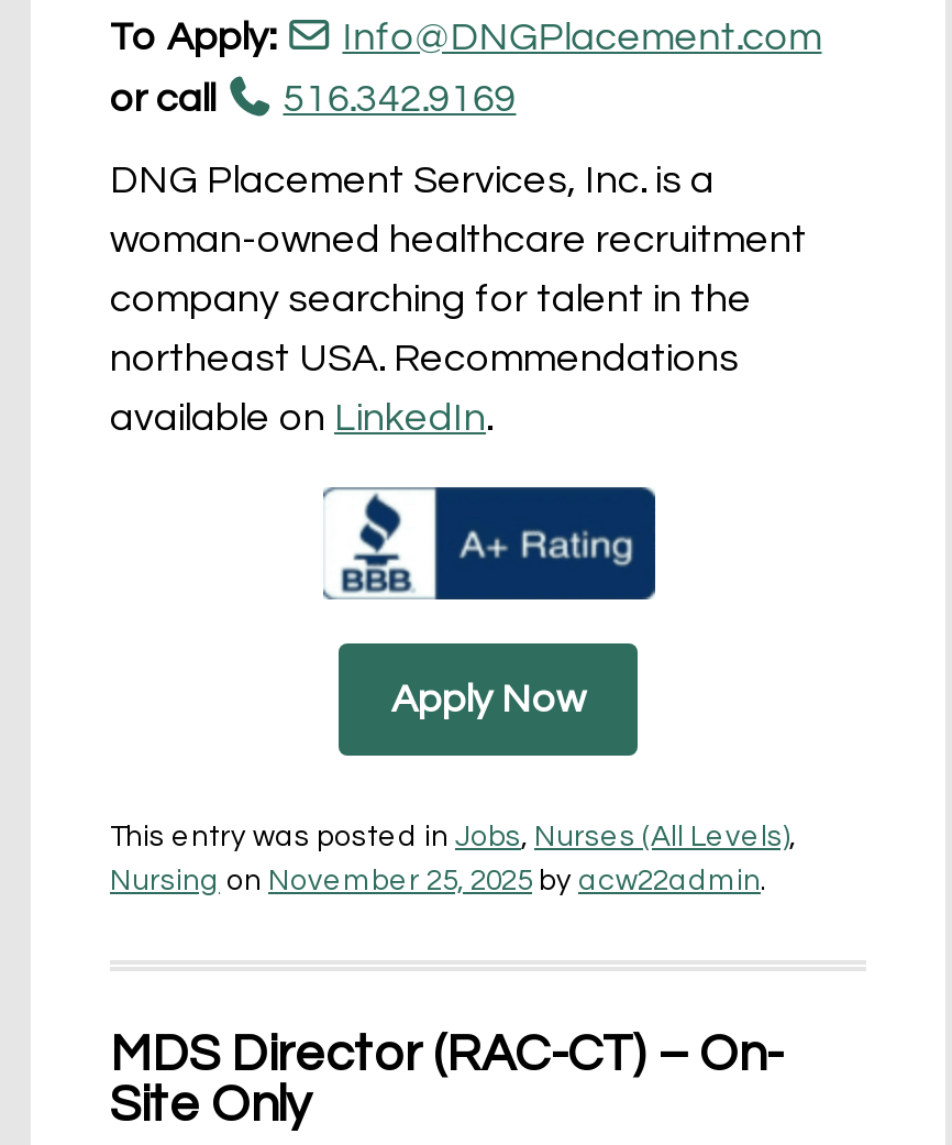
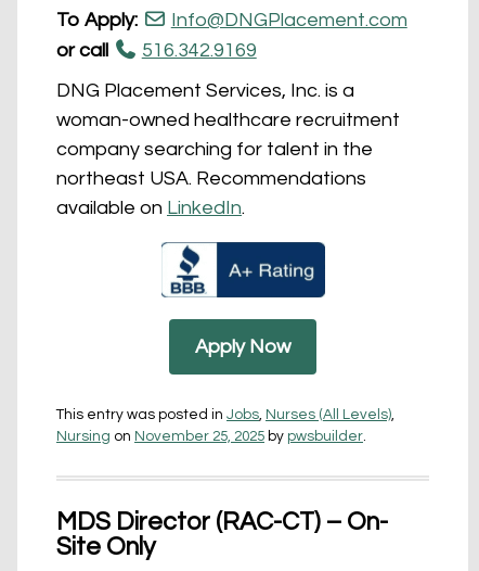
[110,865,767,896] Nursing on November 25, 2025 by acw22admin. -> [56,429,366,444] Nursing on November 25, 2025 by pwsbuilder.

